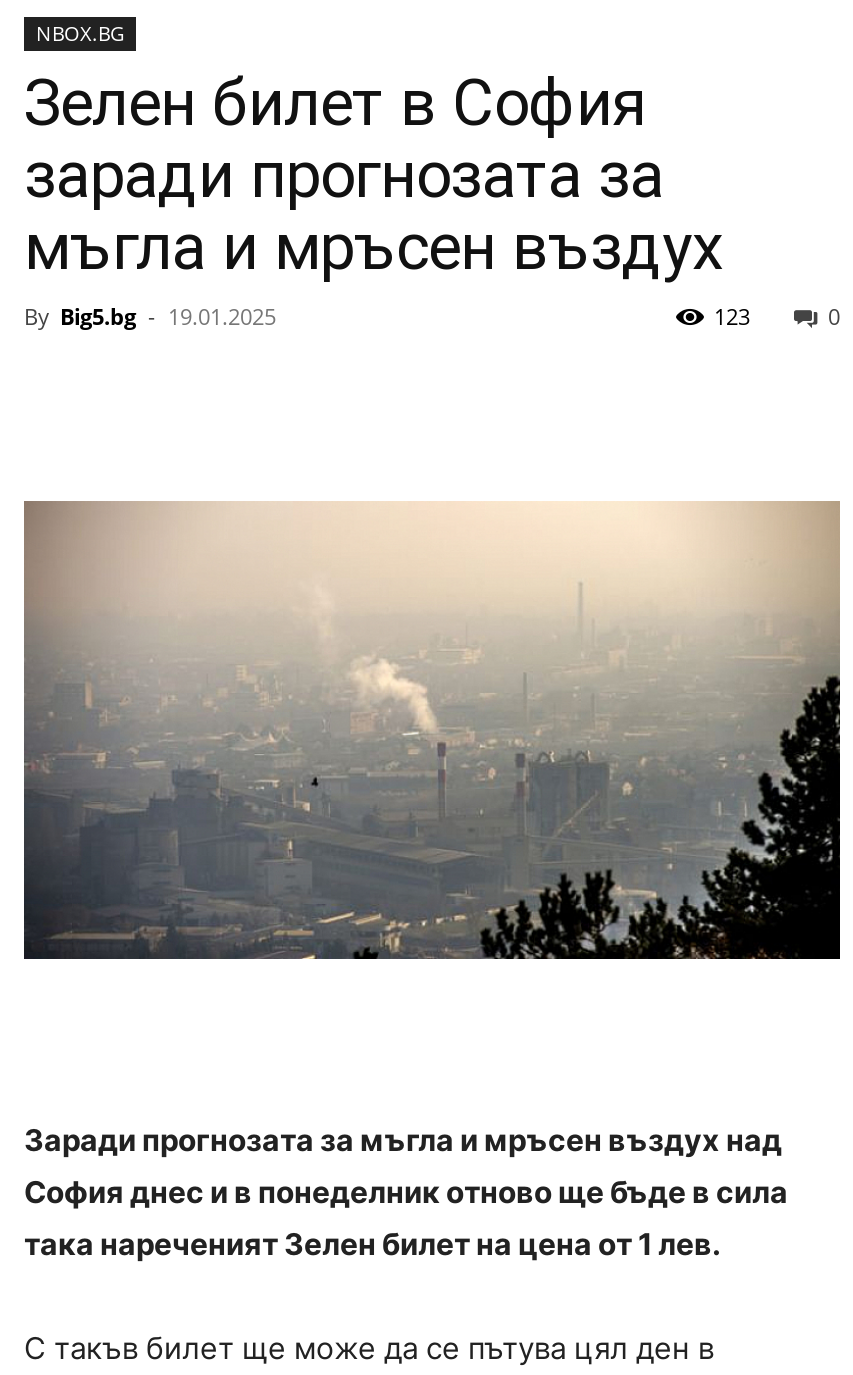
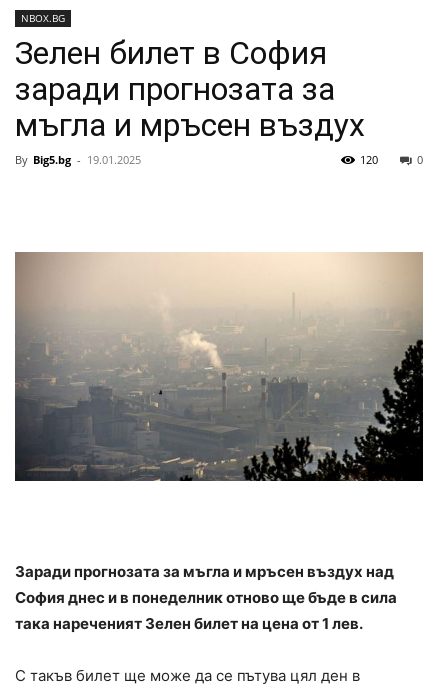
[714,301,750,331] 123 -> [360,152,378,167] 120

